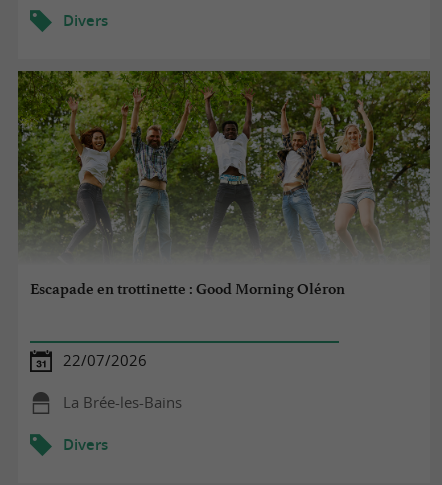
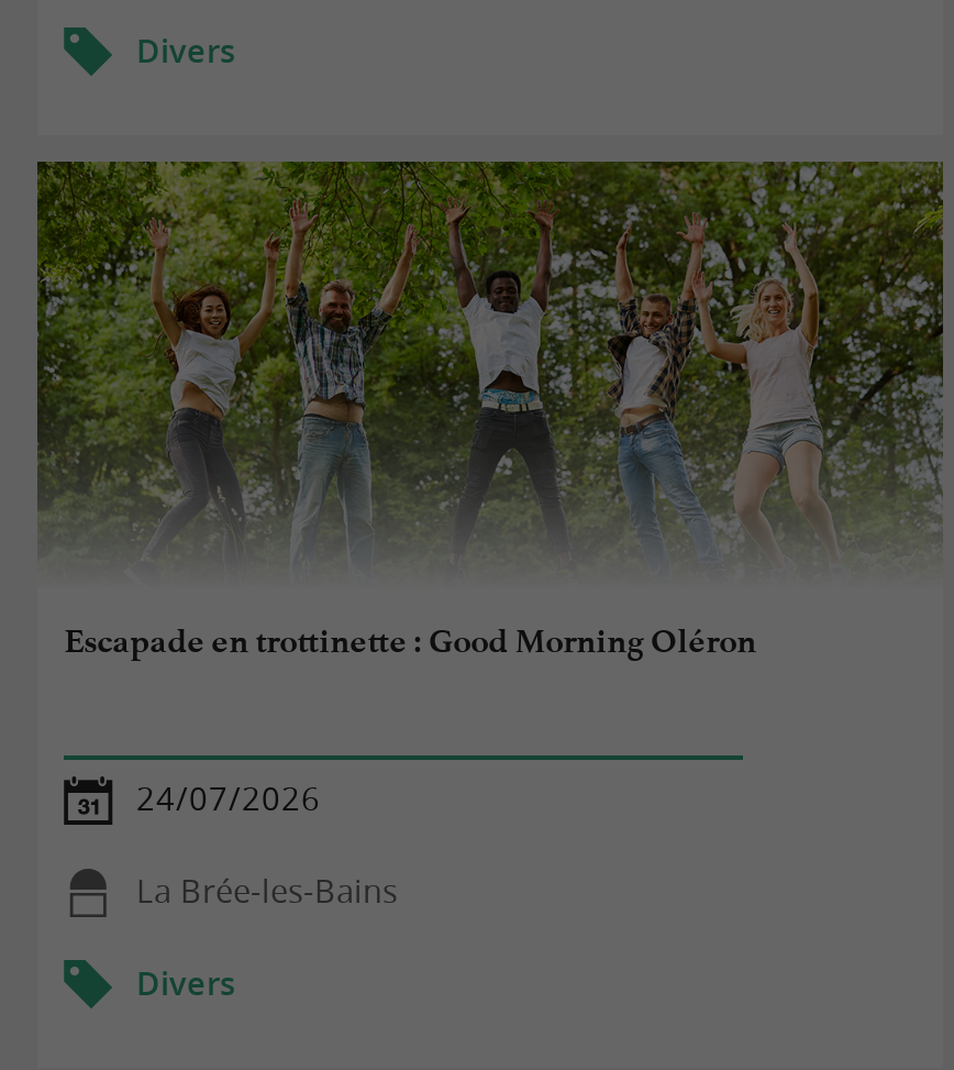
[63,351,147,370] 22/07/2026 -> [136,777,321,819] 24/07/2026

